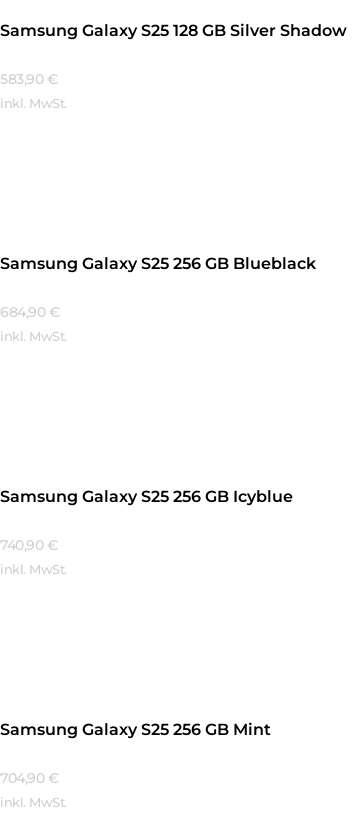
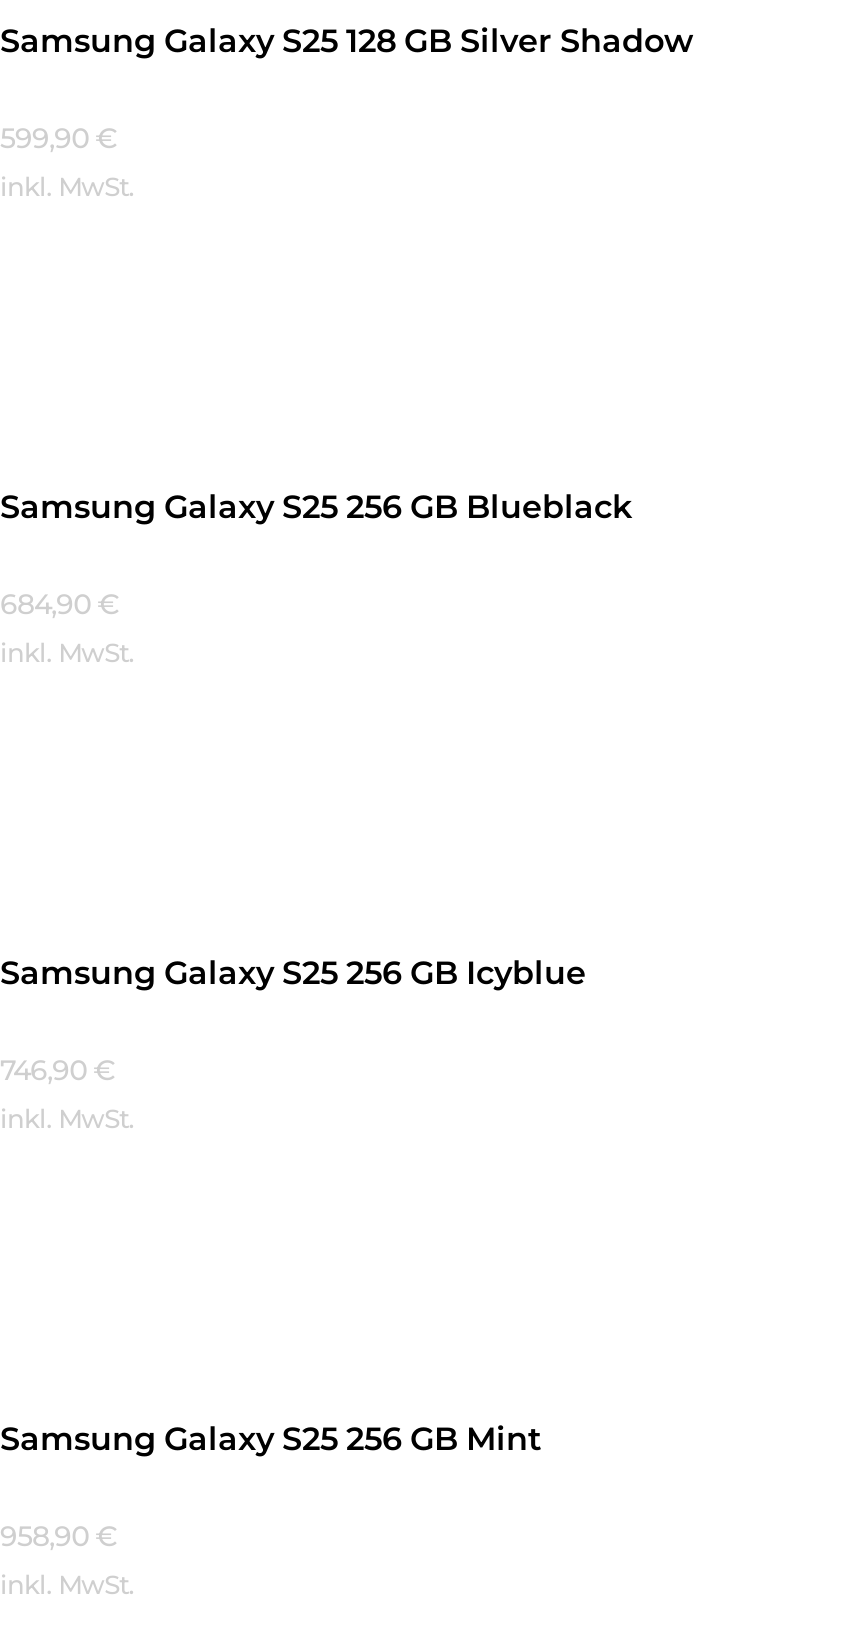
[0,70,57,88] 583,90 € -> [0,121,116,157] 599,90 €
[0,536,57,554] 740,90 € -> [0,1052,114,1088] 746,90 €
[0,769,58,787] 704,90 € -> [0,1518,116,1554] 958,90 €

